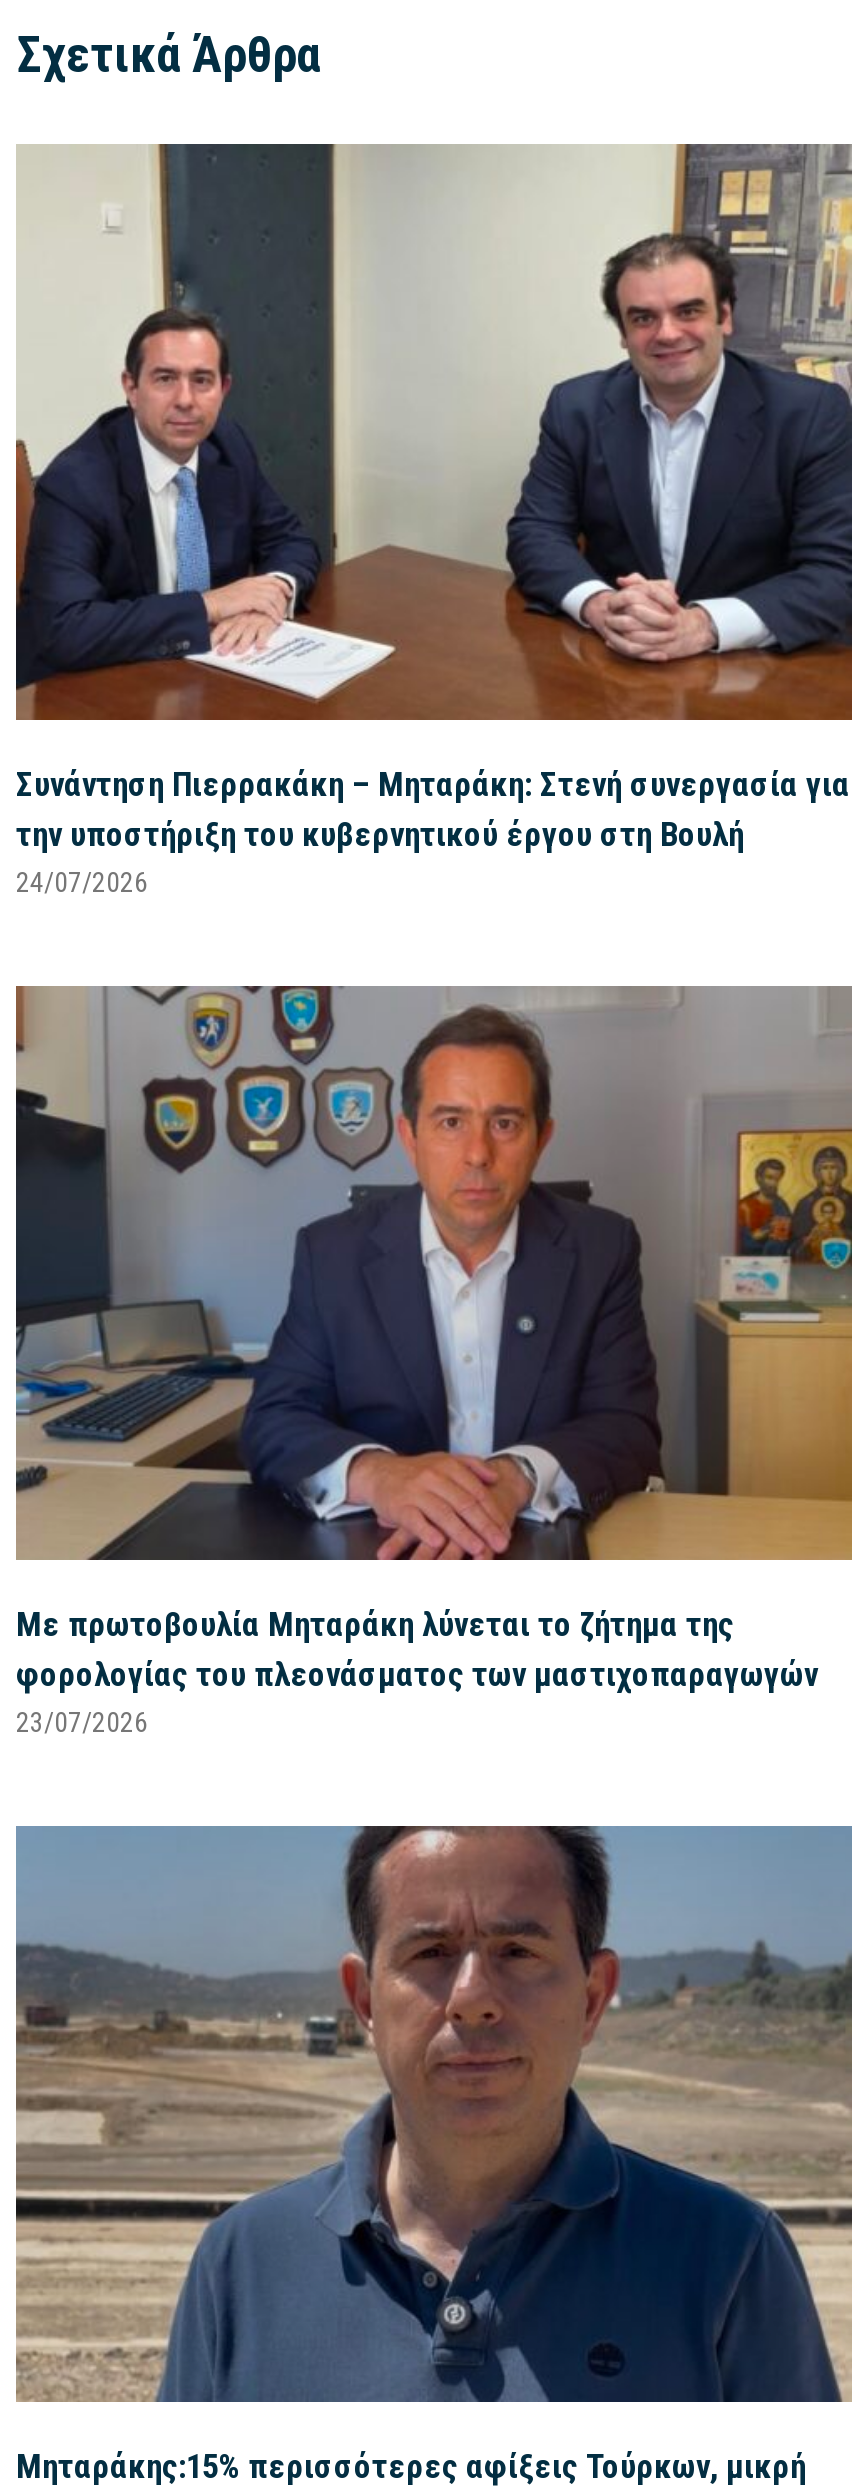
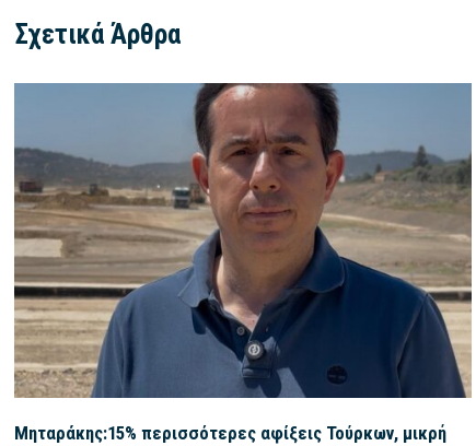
[14,142,854,897] [image] | Συνάντηση Πιερρακάκη – Μηταράκη: Στενή συνεργασία για | την υποστήριξη του κυβερνητικού έργου στη Βουλή | 24/07/2026 -> none
[14,984,854,1738] [image] | Με πρωτοβουλία Μηταράκη λύνεται το ζήτημα της | φορολογίας του πλεονάσματος των μαστιχοπαραγωγών | 23/07/2026 -> none

